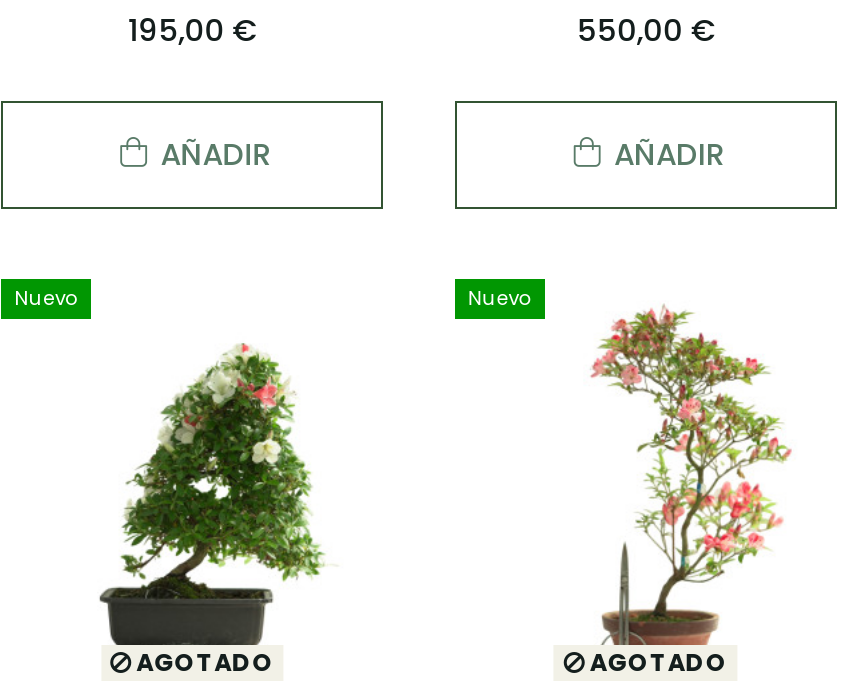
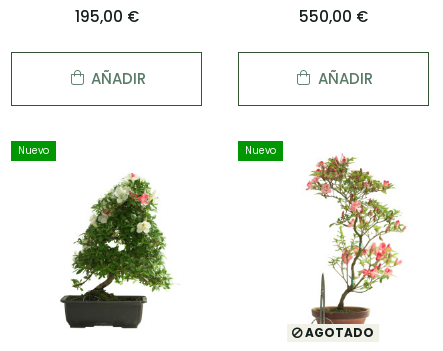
[130,646,274,680] AGOTADO -> none

